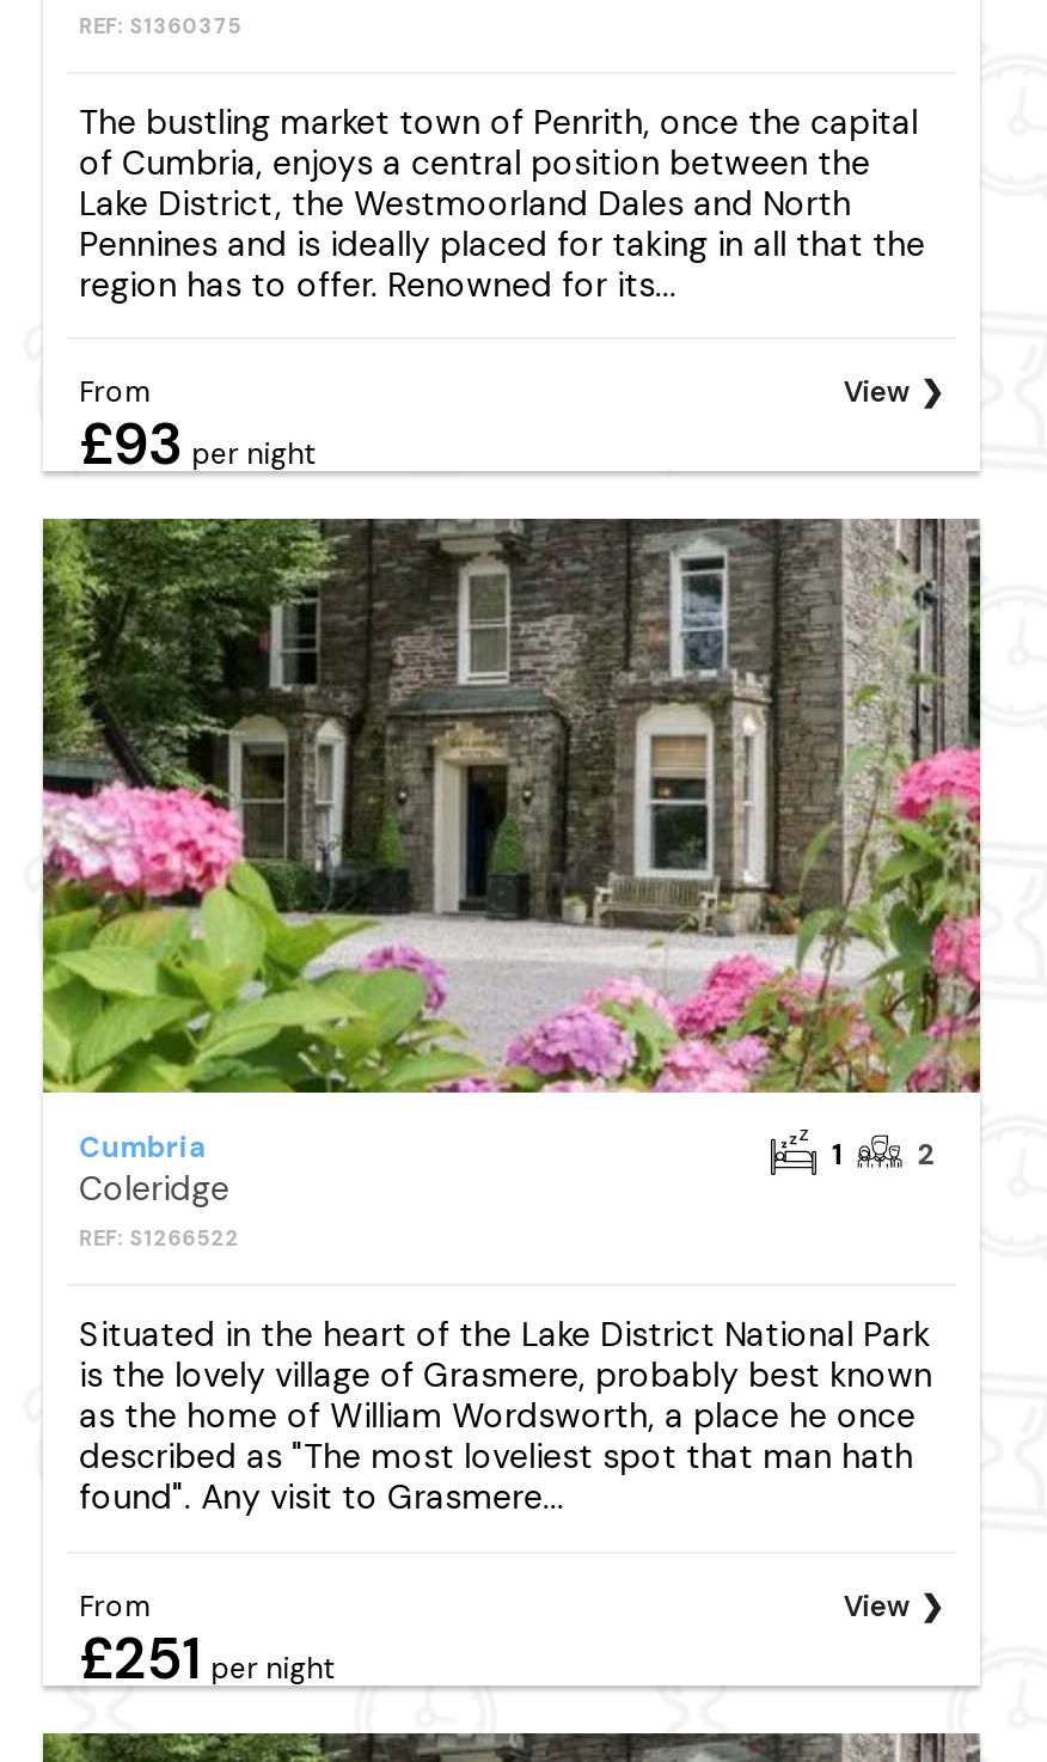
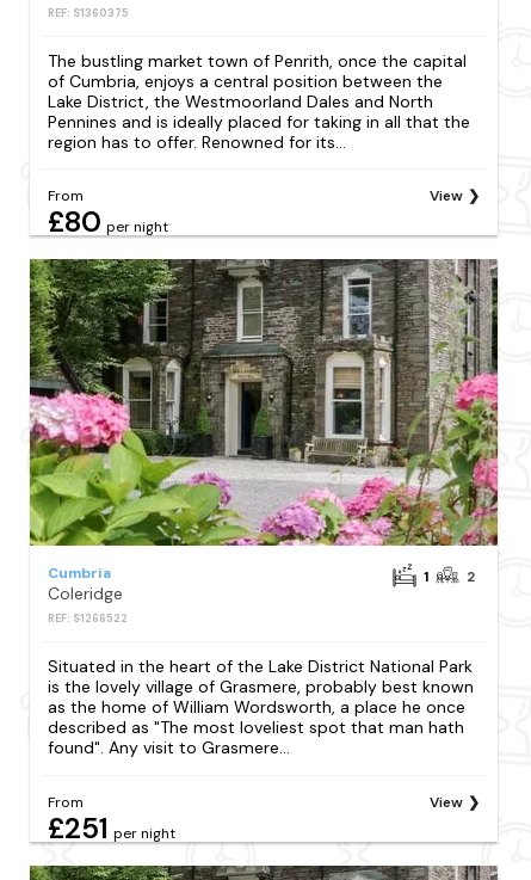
[79,407,316,481] £93 per night -> [48,203,168,240] £80 per night

